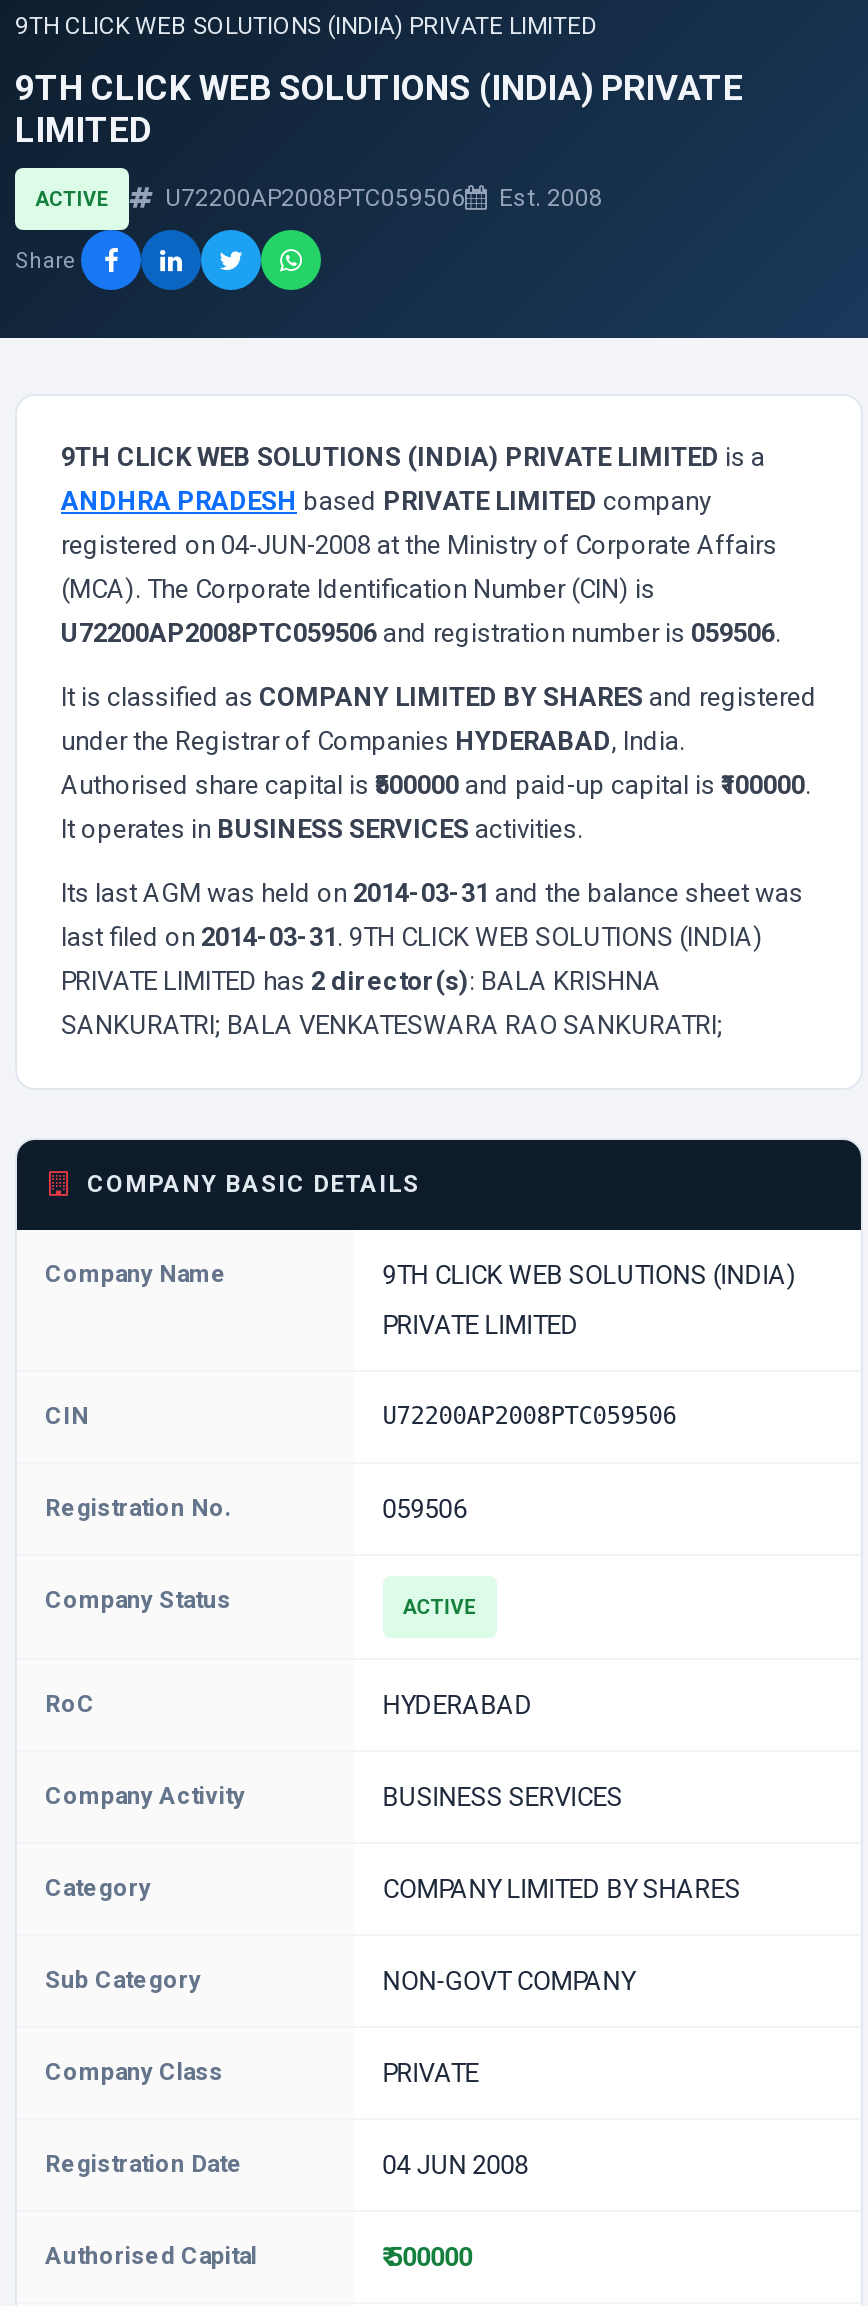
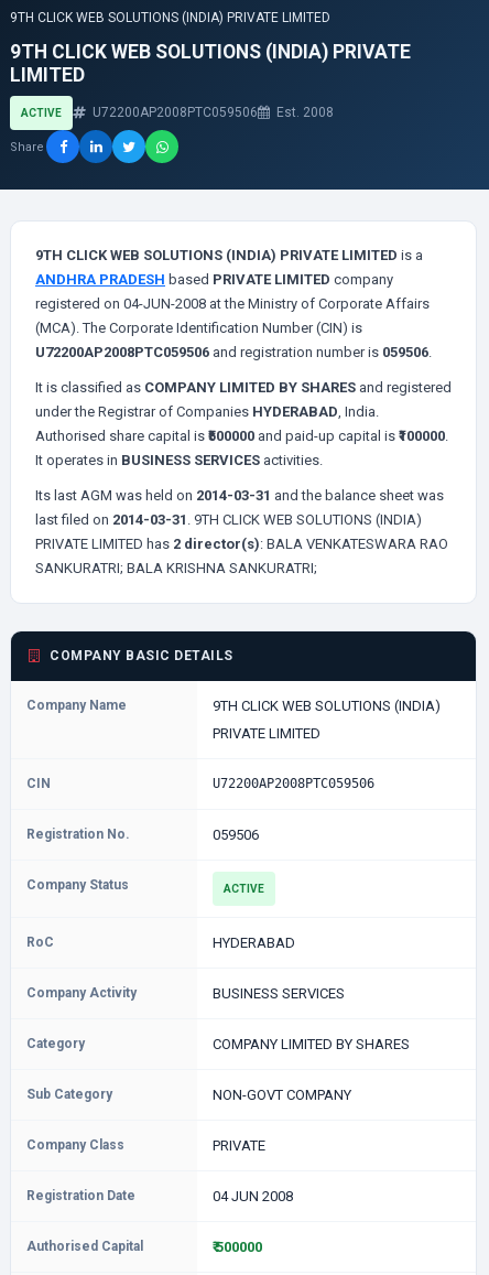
[61,966,661,996] PRIVATE LIMITED has 2 director(s): BALA KRISHNA -> [35,536,448,552] PRIVATE LIMITED has 2 director(s): BALA VENKATESWARA RAO
[61,1010,723,1040] SANKURATRI; BALA VENKATESWARA RAO SANKURATRI; -> [35,560,317,576] SANKURATRI; BALA KRISHNA SANKURATRI;

